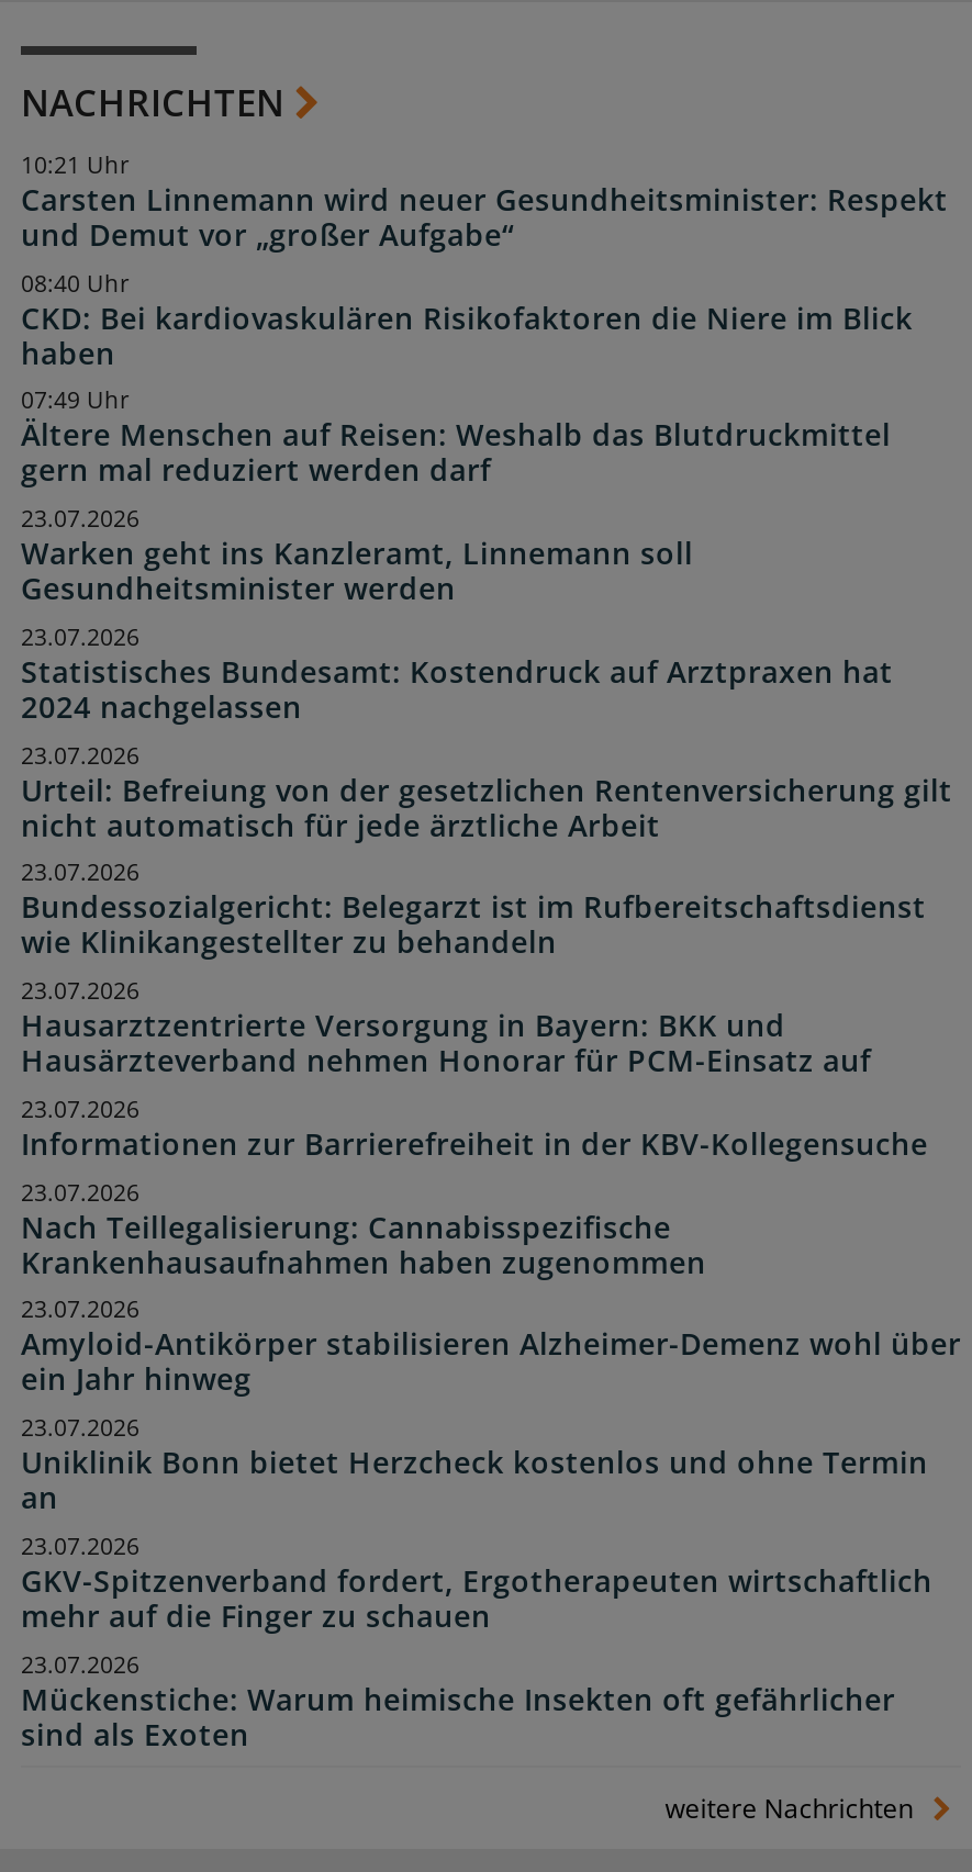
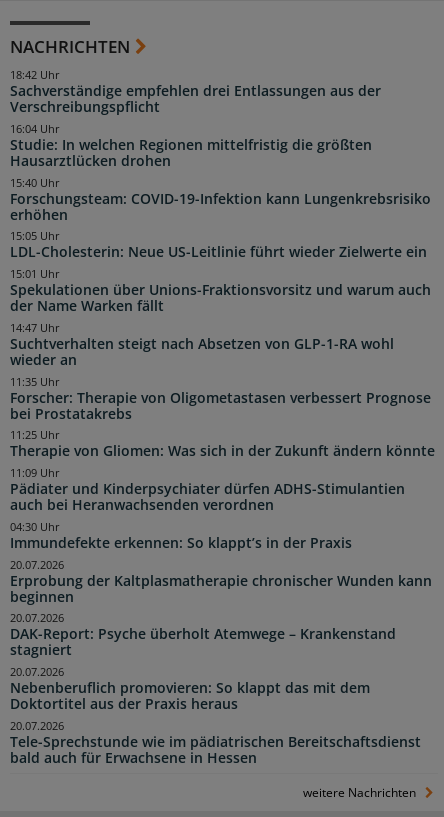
[21,149,131,179] 10:21 Uhr -> [10,68,60,82] 18:42 Uhr
[21,179,948,254] Carsten Linnemann wird neuer Gesundheitsminister: Respekt | und Demut vor „großer Aufgabe“ -> [10,82,381,116] Sachverständige empfehlen drei Entlassungen aus der | Verschreibungspflicht
[21,267,131,298] 08:40 Uhr -> [10,122,60,136] 16:04 Uhr
[21,298,913,372] CKD: Bei kardiovaskulären Risikofaktoren die Niere im Blick | haben -> [10,136,372,170] Studie: In welchen Regionen mittelfristig die größten | Hausarztlücken drohen
[21,385,131,415] 07:49 Uhr -> [10,176,60,190] 15:40 Uhr
[21,415,891,490] Ältere Menschen auf Reisen: Weshalb das Blutdruckmittel | gern mal reduziert werden darf -> [10,190,431,224] Forschungsteam: COVID-19-Infektion kann Lungenkrebsrisiko | erhöhen
[21,503,139,534] 23.07.2026 -> [10,229,60,243] 15:05 Uhr
[21,534,693,608] Warken geht ins Kanzleramt, Linnemann soll | Gesundheitsminister werden -> [10,243,427,261] LDL-Cholesterin: Neue US-Leitlinie führt wieder Zielwerte ein
[21,621,139,652] 23.07.2026 -> [10,267,60,281] 15:01 Uhr
[21,652,893,726] Statistisches Bundesamt: Kostendruck auf Arztpraxen hat | 2024 nachgelassen -> [10,281,431,315] Spekulationen über Unions-Fraktionsvorsitz und warum auch | der Name Warken fällt
[21,739,139,770] 23.07.2026 -> [10,321,60,335] 14:47 Uhr
[21,770,952,844] Urteil: Befreiung von der gesetzlichen Rentenversicherung gilt | nicht automatisch für jede ärztliche Arbeit -> [10,335,394,369] Suchtverhalten steigt nach Absetzen von GLP-1-RA wohl | wieder an
[21,857,139,888] 23.07.2026 -> [10,375,60,389] 11:35 Uhr
[21,888,926,962] Bundessozialgericht: Belegarzt ist im Rufbereitschaftsdienst | wie Klinikangestellter zu behandeln -> [10,389,431,423] Forscher: Therapie von Oligometastasen verbessert Prognose | bei Prostatakrebs
[21,975,139,1006] 23.07.2026 -> [10,428,60,442] 11:25 Uhr
[21,1006,871,1080] Hausarztzentrierte Versorgung in Bayern: BKK und | Hausärzteverband nehmen Honorar für PCM-Einsatz auf -> [10,442,435,460] Therapie von Gliomen: Was sich in der Zukunft ändern könnte
[21,1093,139,1124] 23.07.2026 -> [10,466,60,480] 11:09 Uhr
[21,1124,928,1163] Informationen zur Barrierefreiheit in der KBV-Kollegensuche -> [10,480,405,514] Pädiater und Kinderpsychiater dürfen ADHS-Stimulantien | auch bei Heranwachsenden verordnen
[21,1176,139,1207] 23.07.2026 -> [10,520,60,534] 04:30 Uhr
[21,1207,706,1281] Nach Teillegalisierung: Cannabisspezifische | Krankenhausaufnahmen haben zugenommen -> [10,534,352,552] Immundefekte erkennen: So klappt’s in der Praxis
[21,1294,139,1325] 23.07.2026 -> [10,558,64,572] 20.07.2026
[21,1325,961,1399] Amyloid-Antikörper stabilisieren Alzheimer-Demenz wohl über | ein Jahr hinweg -> [10,572,432,606] Erprobung der Kaltplasmatherapie chronischer Wunden kann | beginnen
[21,1412,139,1443] 23.07.2026 -> [10,611,64,625] 20.07.2026
[21,1443,928,1517] Uniklinik Bonn bietet Herzcheck kostenlos und ohne Termin | an -> [10,625,396,659] DAK-Report: Psyche überholt Atemwege – Krankenstand | stagniert
[21,1530,139,1561] 23.07.2026 -> [10,665,64,679] 20.07.2026
[21,1561,932,1635] GKV-Spitzenverband fordert, Ergotherapeuten wirtschaftlich | mehr auf die Finger zu schauen -> [10,679,370,713] Nebenberuflich promovieren: So klappt das mit dem | Doktortitel aus der Praxis heraus
[21,1648,139,1679] 23.07.2026 -> [10,719,64,733] 20.07.2026
[21,1679,895,1753] Mückenstiche: Warum heimische Insekten oft gefährlicher | sind als Exoten -> [10,733,421,767] Tele-Sprechstunde wie im pädiatrischen Bereitschaftsdienst | bald auch für Erwachsene in Hessen

